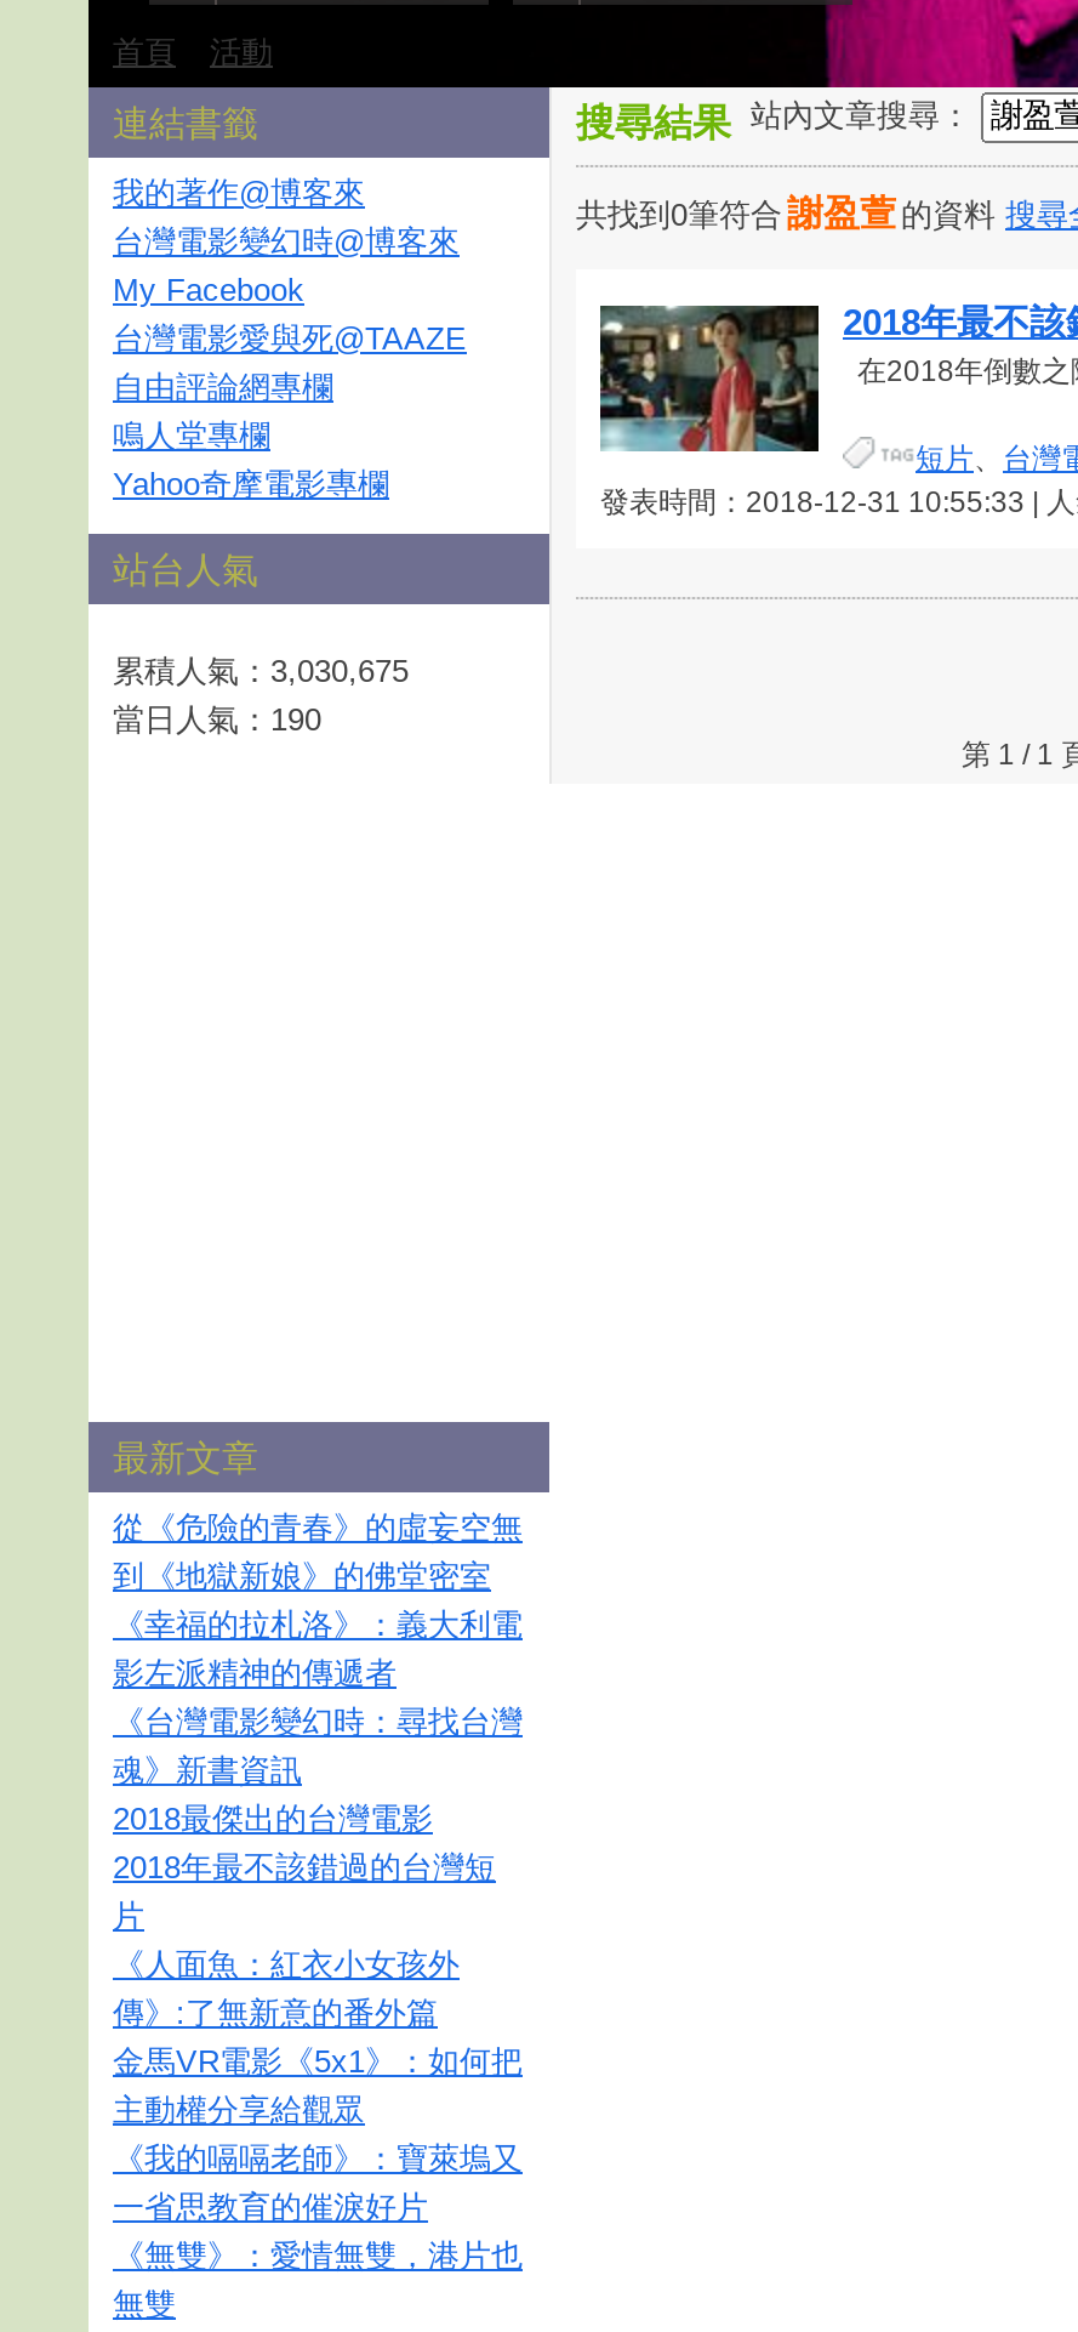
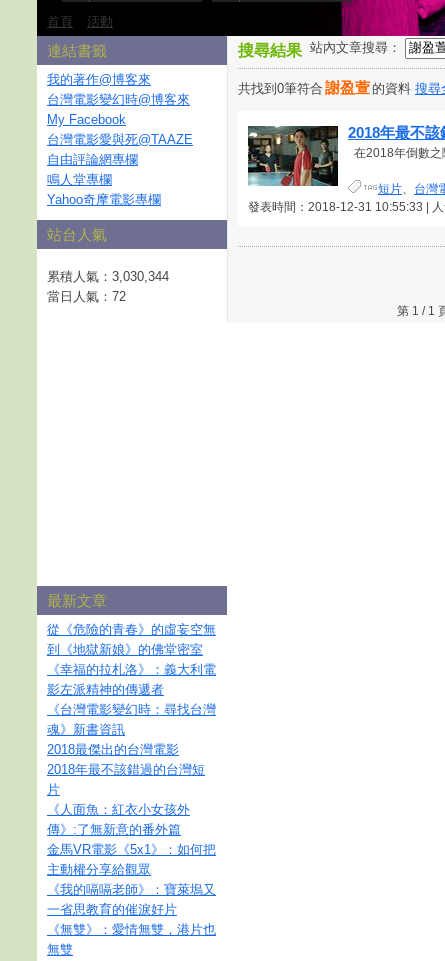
[113,653,409,689] 累積人氣：3,030,675 -> [47,269,169,284] 累積人氣：3,030,344
[113,701,321,738] 當日人氣：190 -> [47,289,126,304] 當日人氣：72

